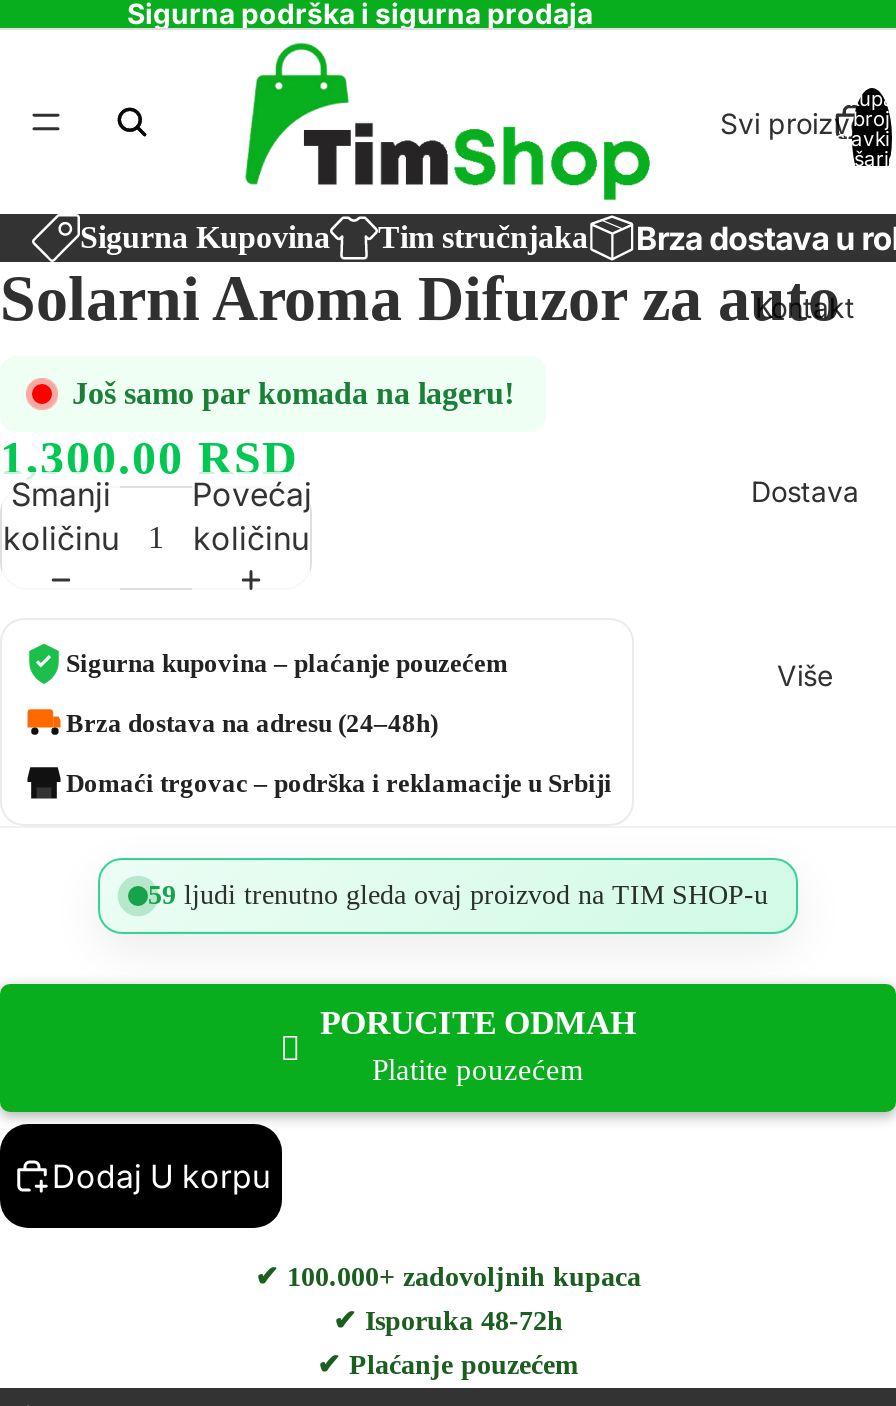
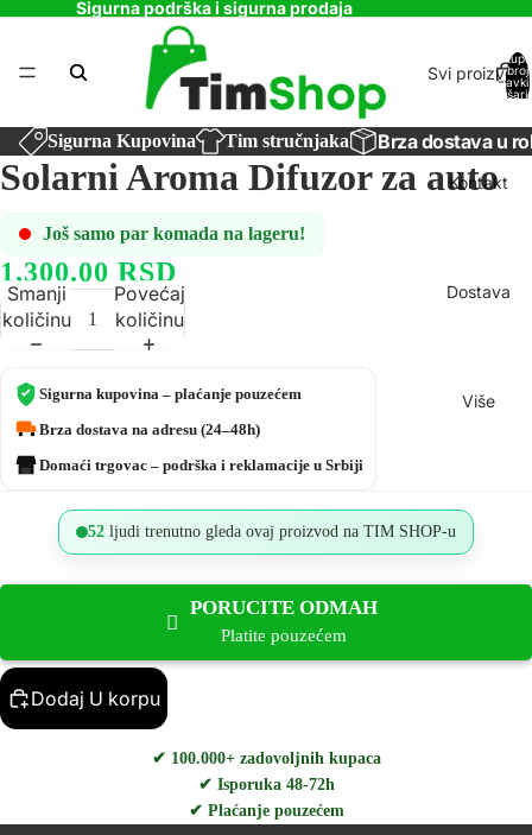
[148,880,768,910] 59 ljudi trenutno gleda ovaj proizvod na TIM SHOP-u -> [88,523,456,540] 52 ljudi trenutno gleda ovaj proizvod na TIM SHOP-u

